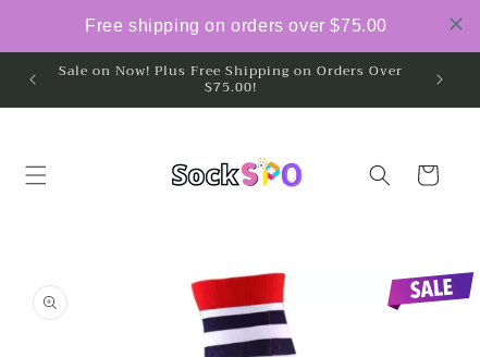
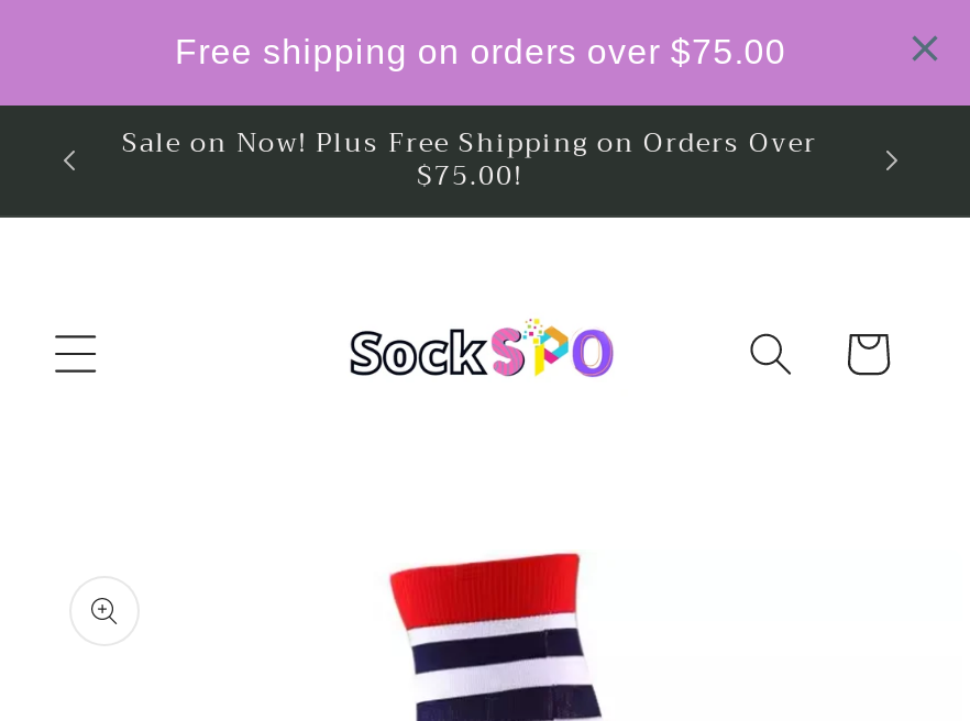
[386,271,475,311] [image] -> none

